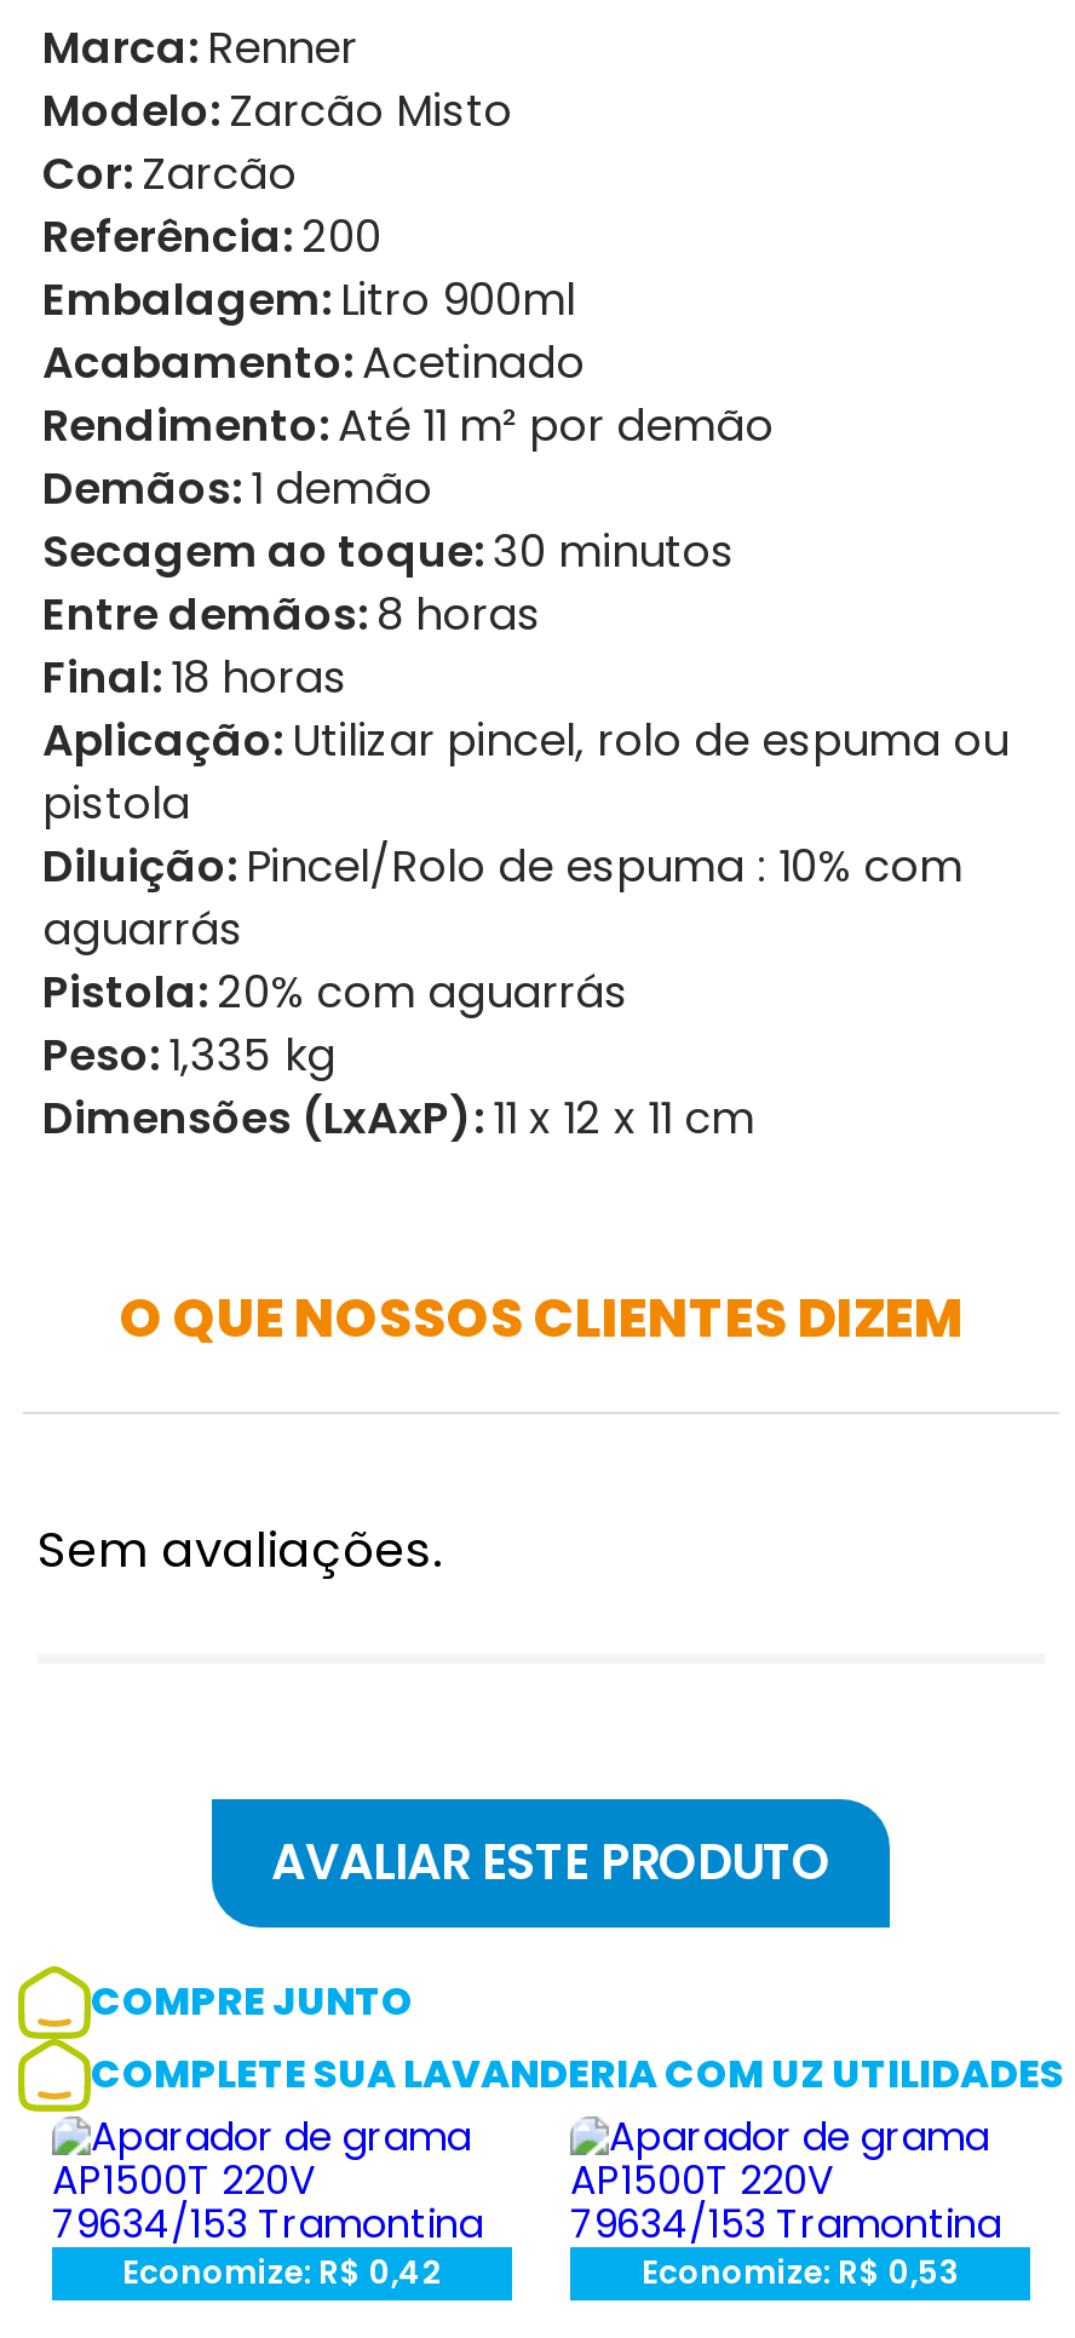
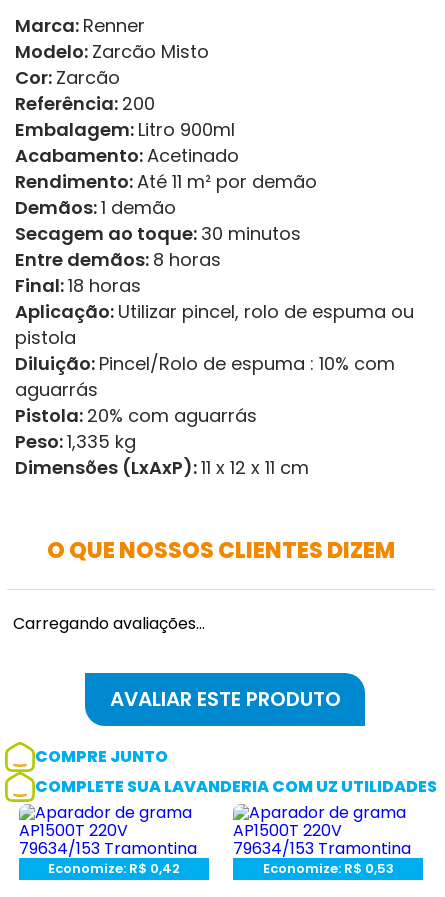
[38,1516,442,1584] Sem avaliações. -> [13,612,205,635] Carregando avaliações…

